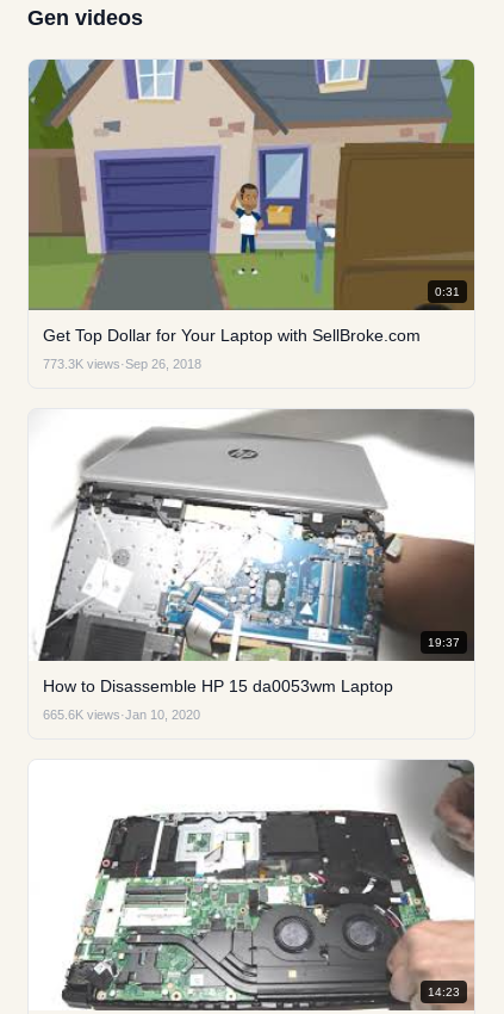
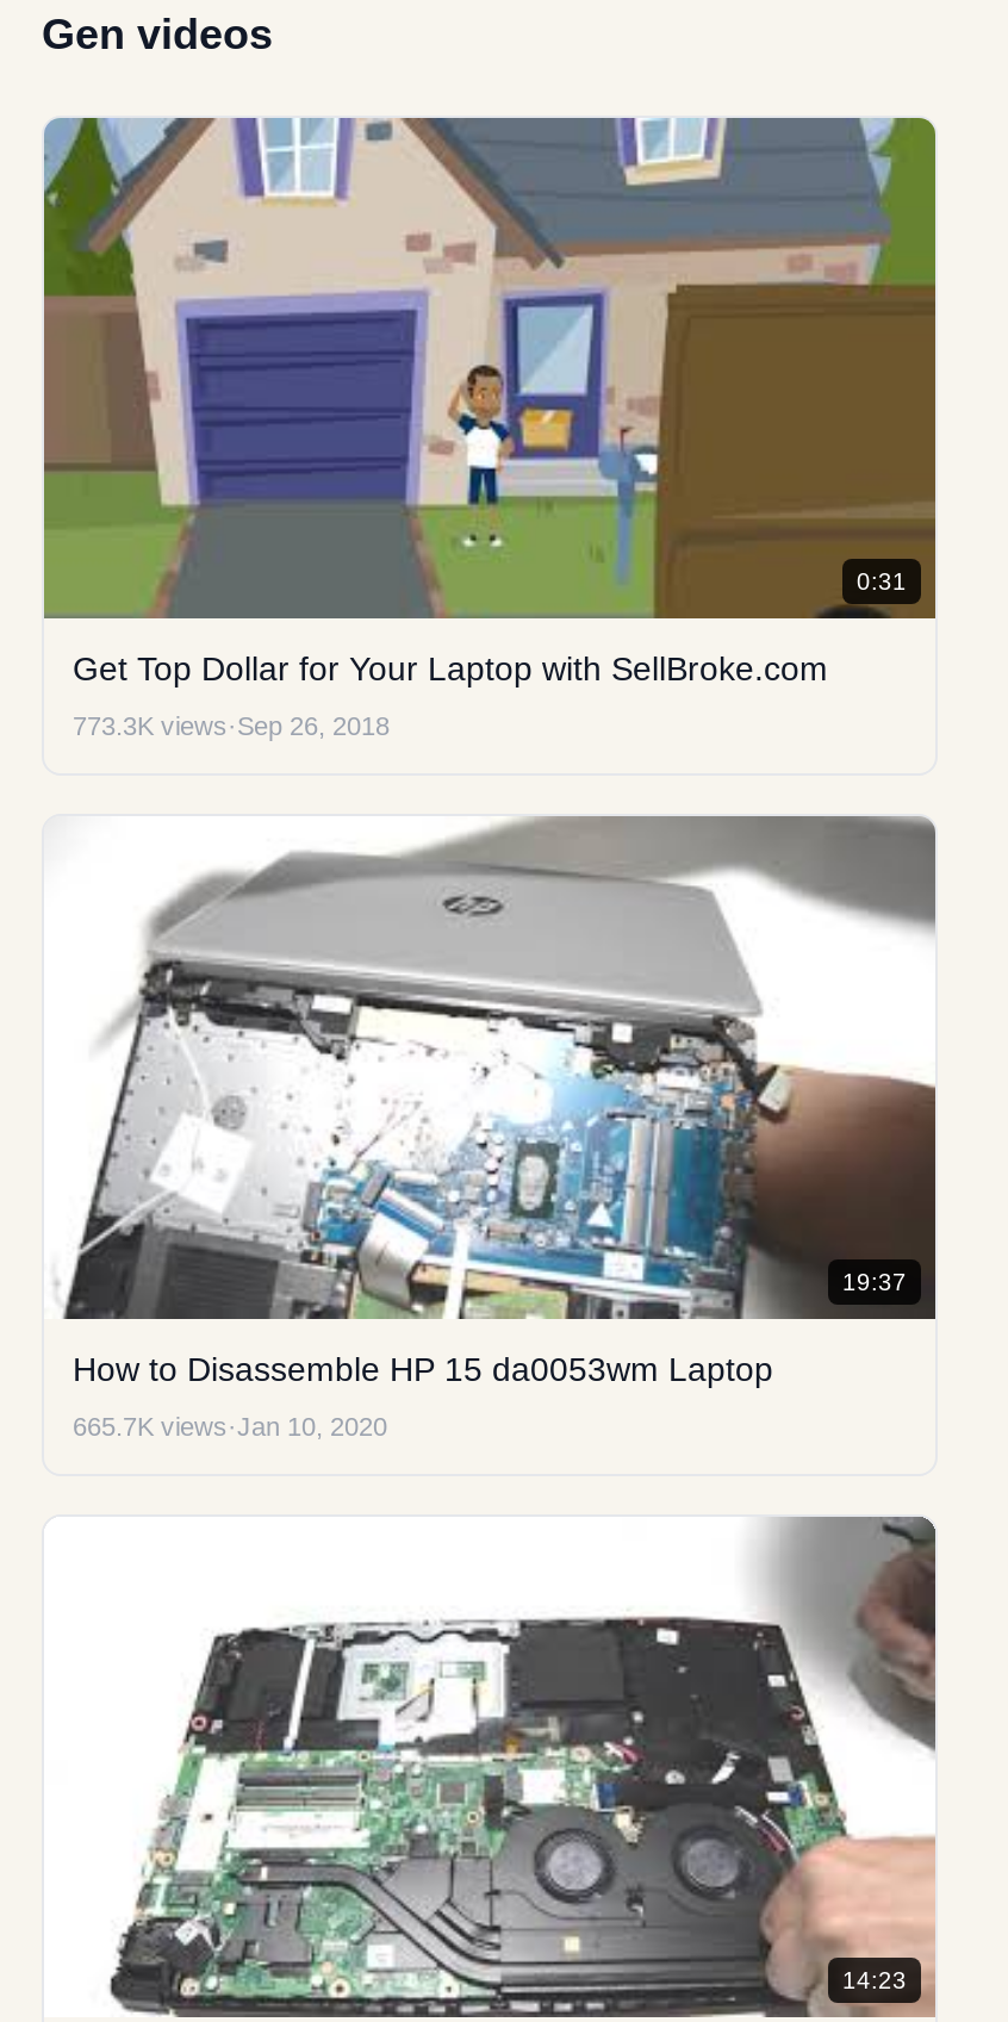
[43,707,200,721] 665.6K views·Jan 10, 2020 -> [73,1411,387,1440] 665.7K views·Jan 10, 2020

